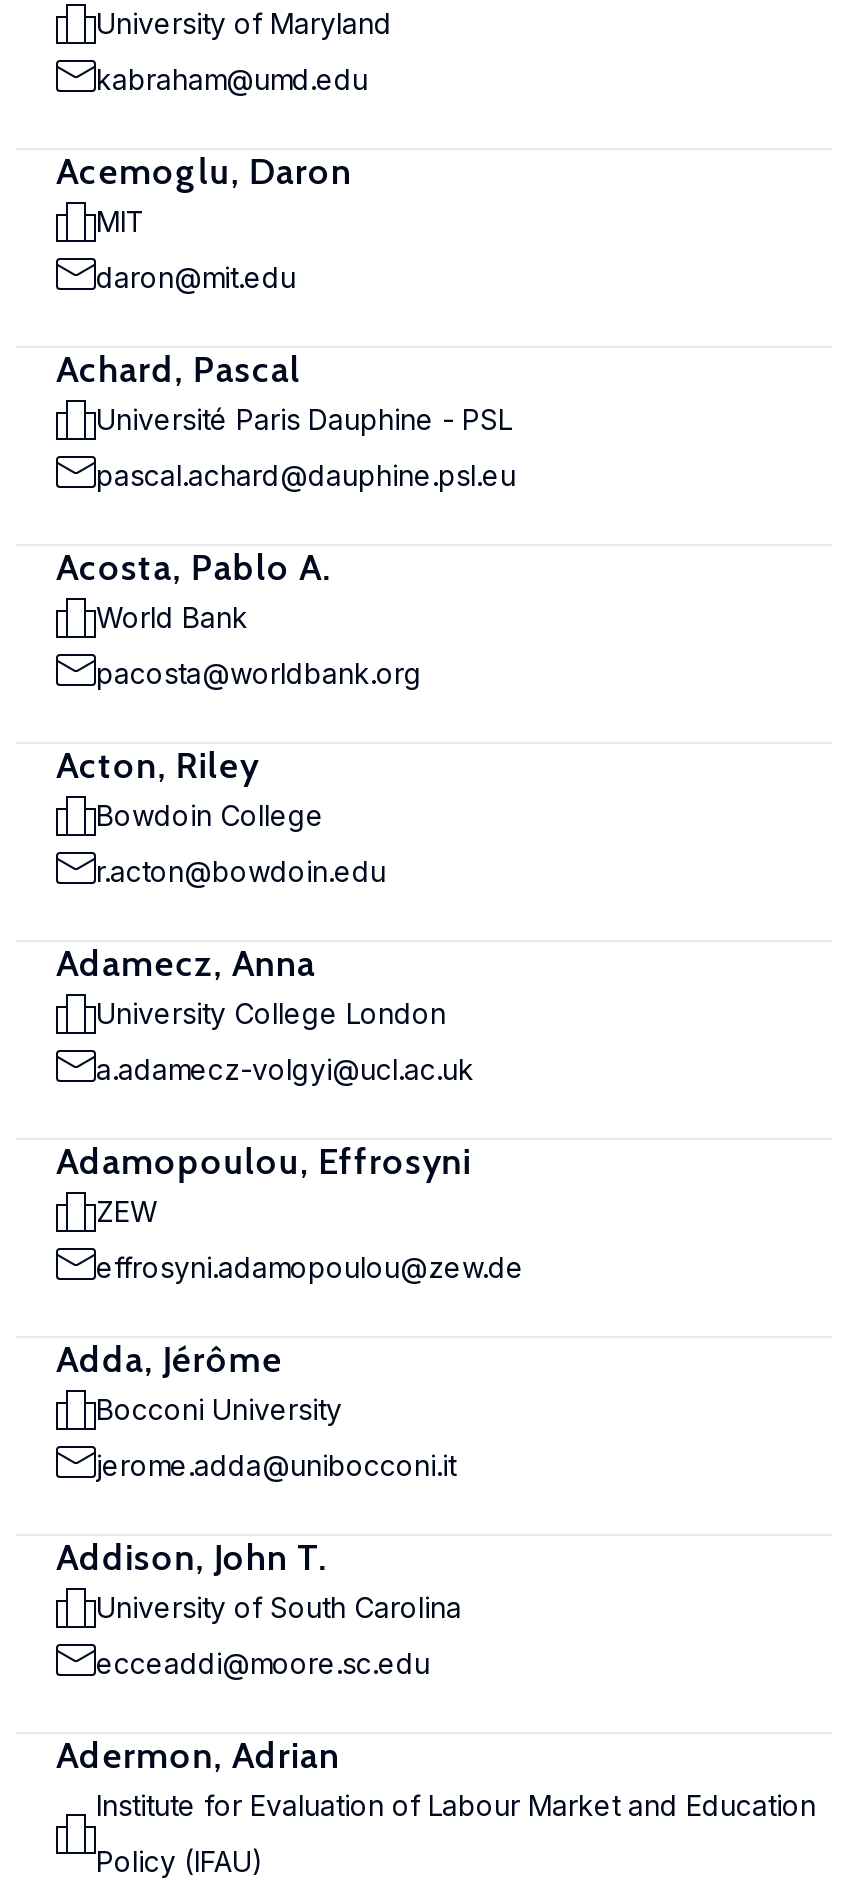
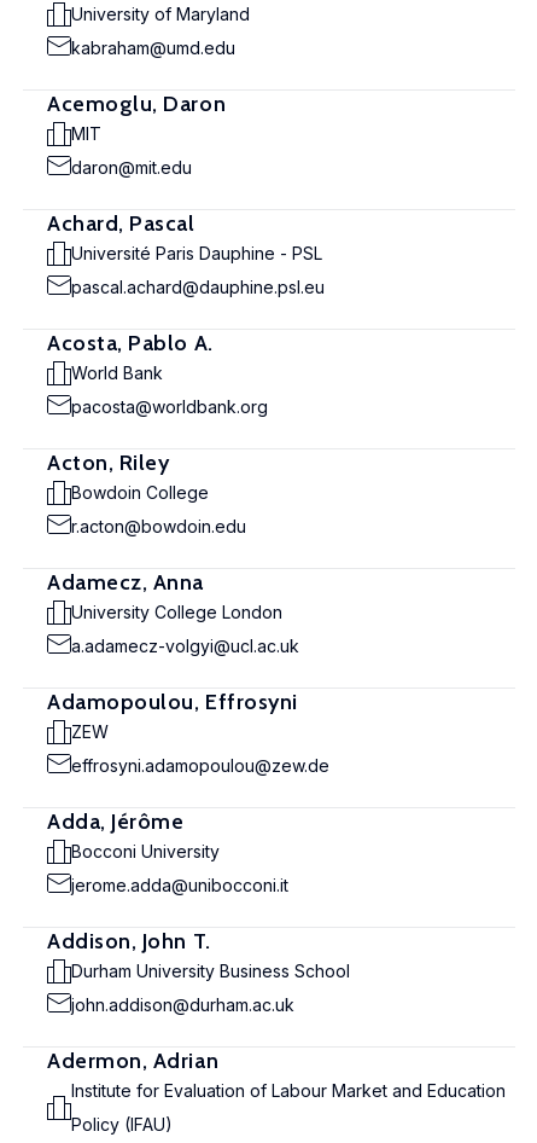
[96,1590,462,1624] University of South Carolina -> [71,961,350,981] Durham University Business School
[96,1646,430,1680] ecceaddi@moore.sc.edu -> [71,994,294,1015] john.addison@durham.ac.uk

